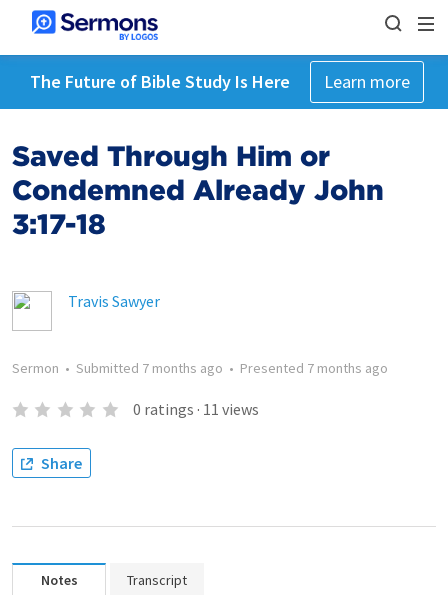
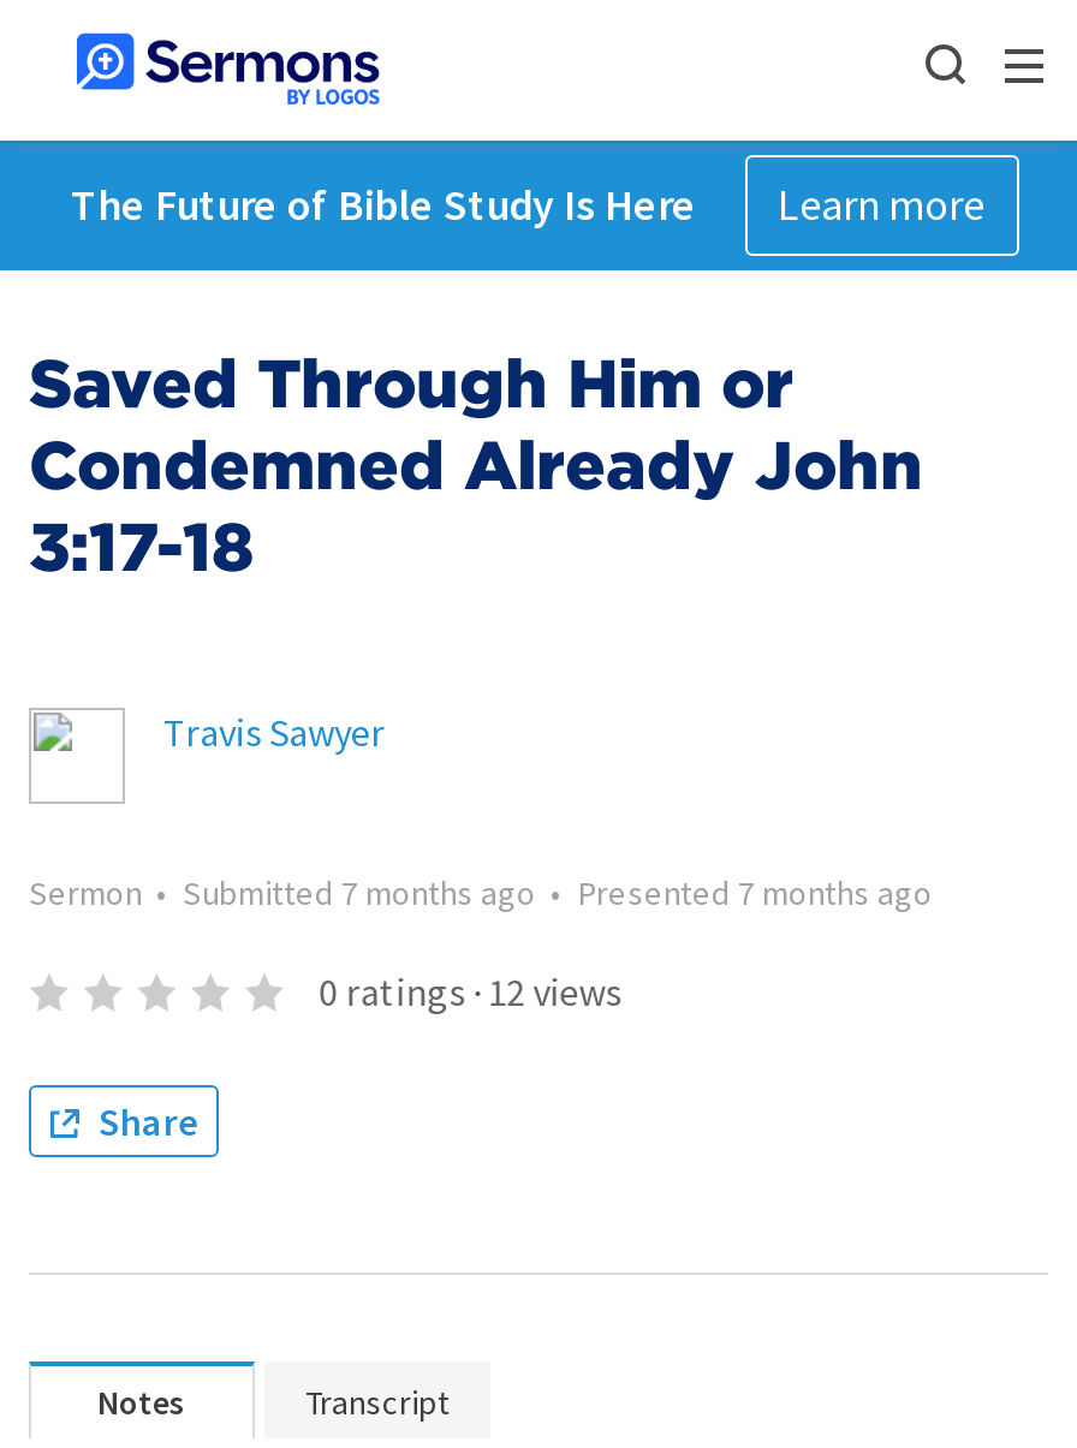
[133,399,259,419] 0 ratings · 11 views -> [319,967,622,1015] 0 ratings · 12 views

